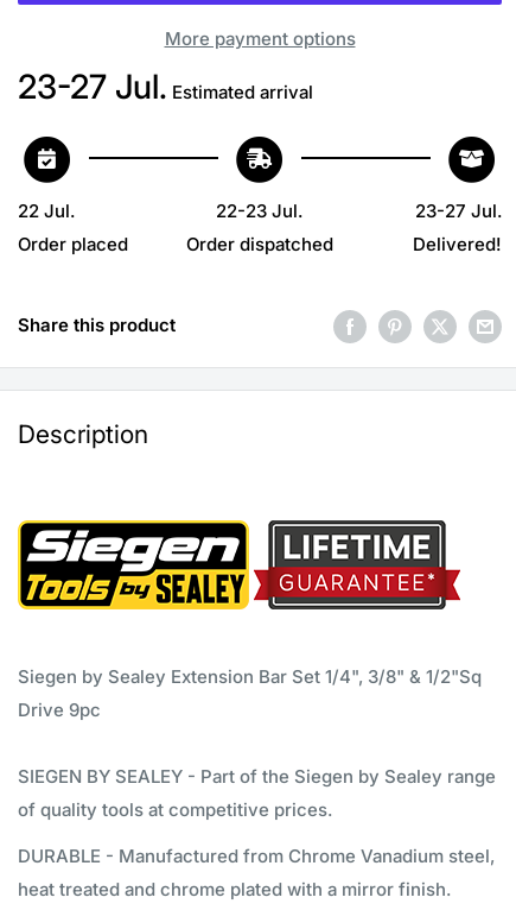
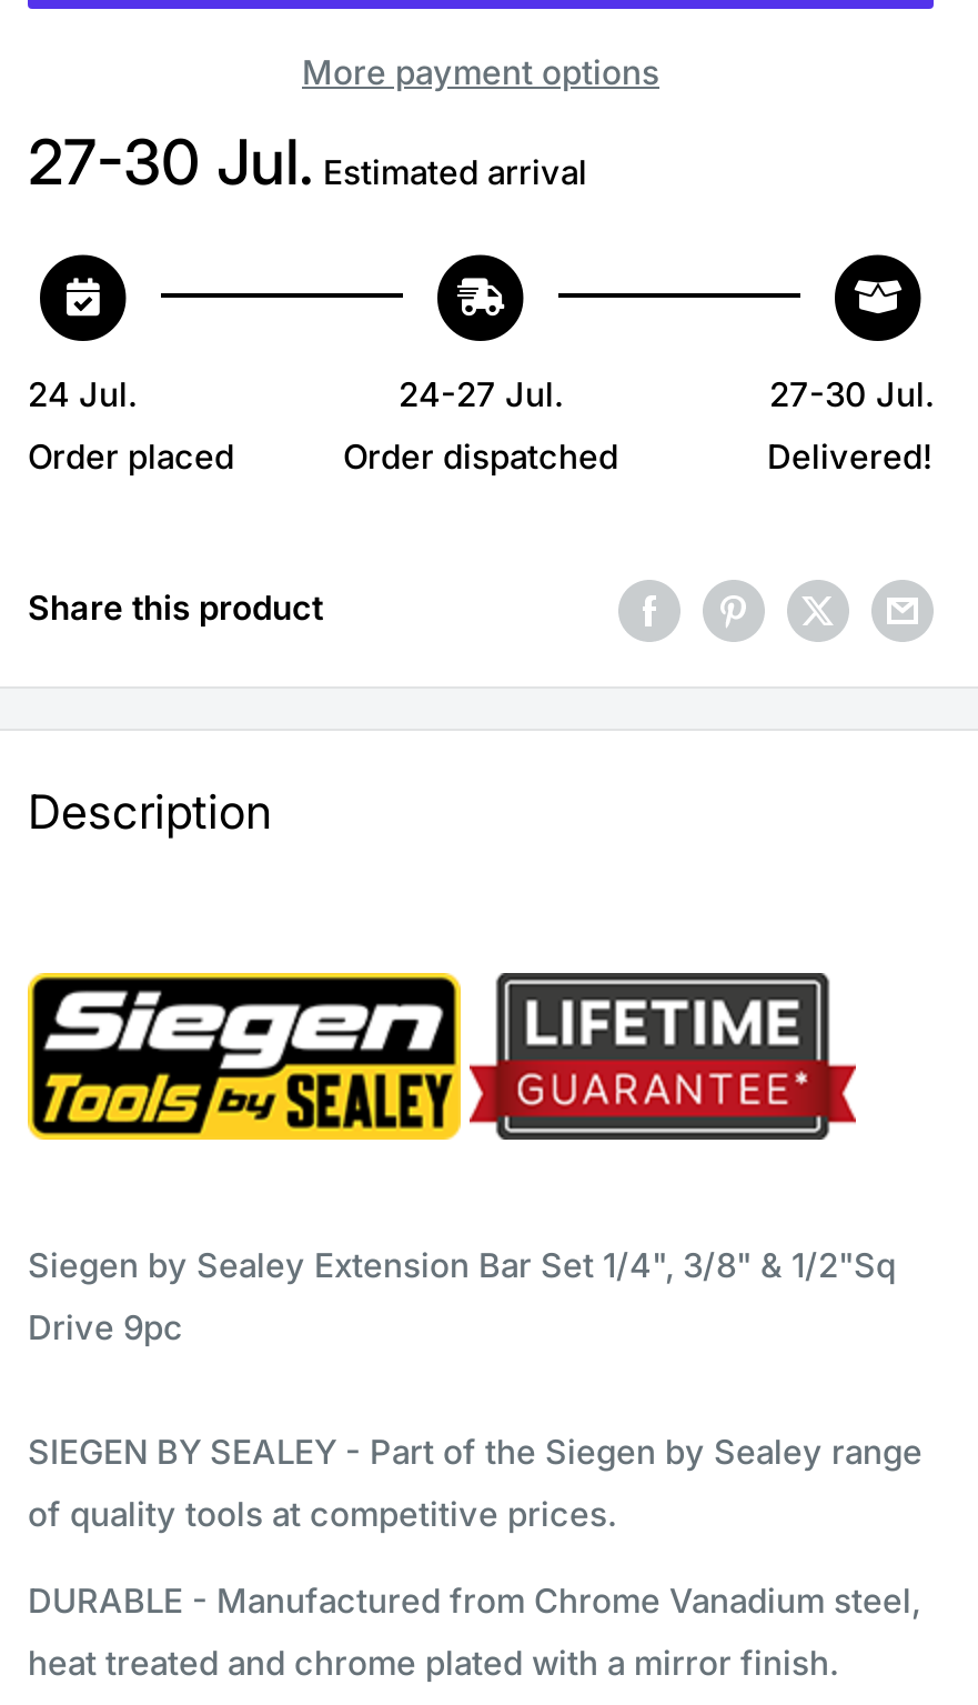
[18,66,313,107] 23-27 Jul. Estimated arrival -> [28,124,587,199] 27-30 Jul. Estimated arrival
[18,199,75,222] 22 Jul. -> [28,373,137,415] 24 Jul.
[216,199,303,222] 22-23 Jul. -> [399,373,563,415] 24-27 Jul.
[415,199,502,222] 23-27 Jul. -> [769,373,934,415] 27-30 Jul.

